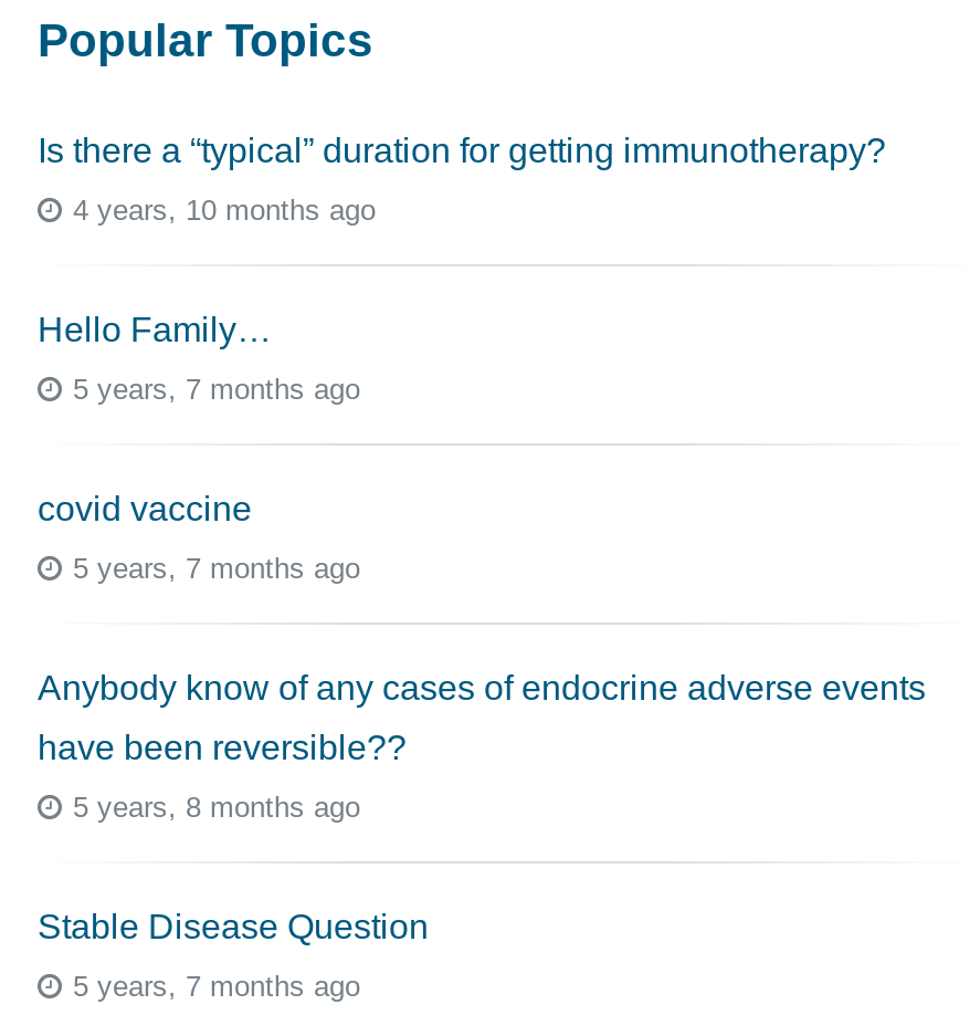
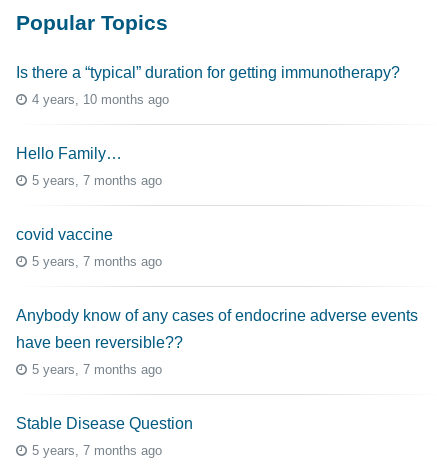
[73,791,360,824] 5 years, 8 months ago -> [32,362,162,377] 5 years, 7 months ago

